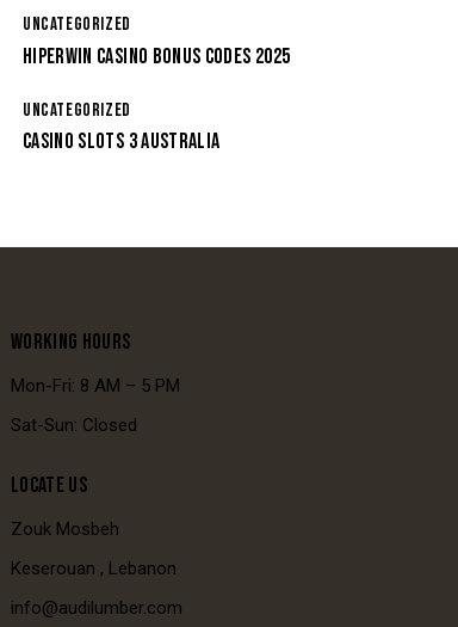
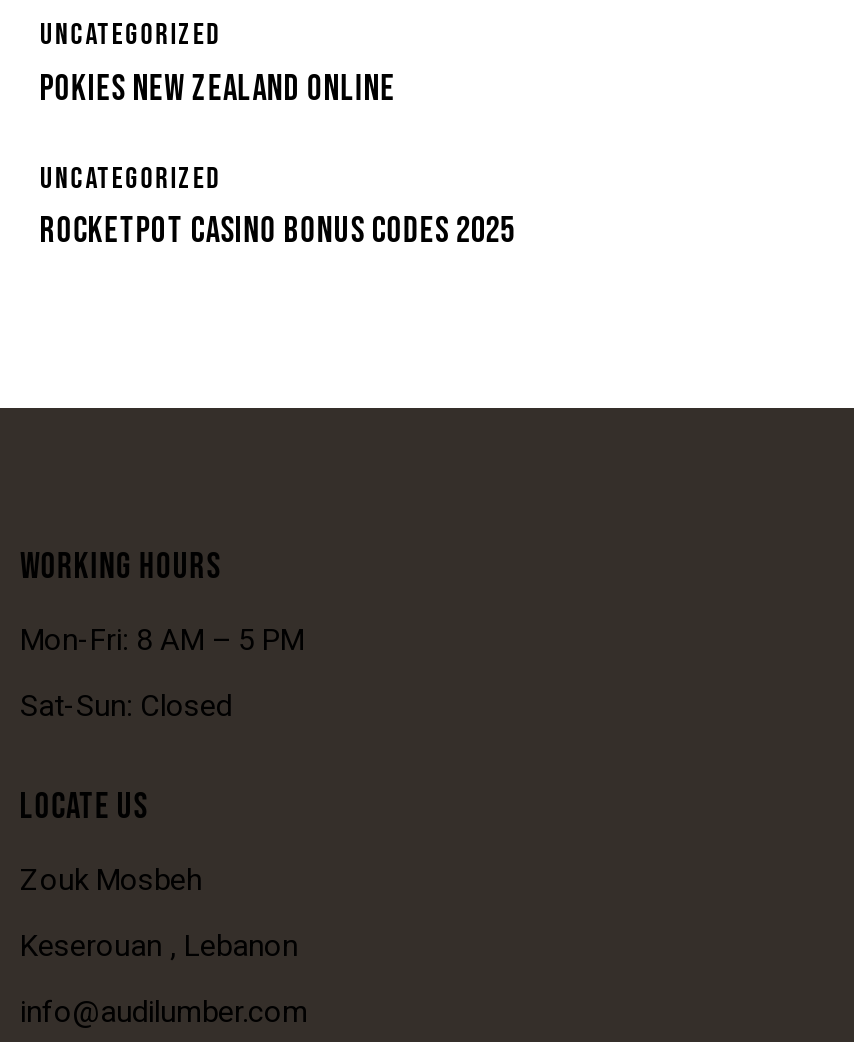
[23,44,290,69] HIPERWIN CASINO BONUS CODES 2025 -> [40,67,396,109] POKIES NEW ZEALAND ONLINE
[23,129,220,154] CASINO SLOTS 3 AUSTRALIA -> [40,210,515,252] ROCKETPOT CASINO BONUS CODES 2025

